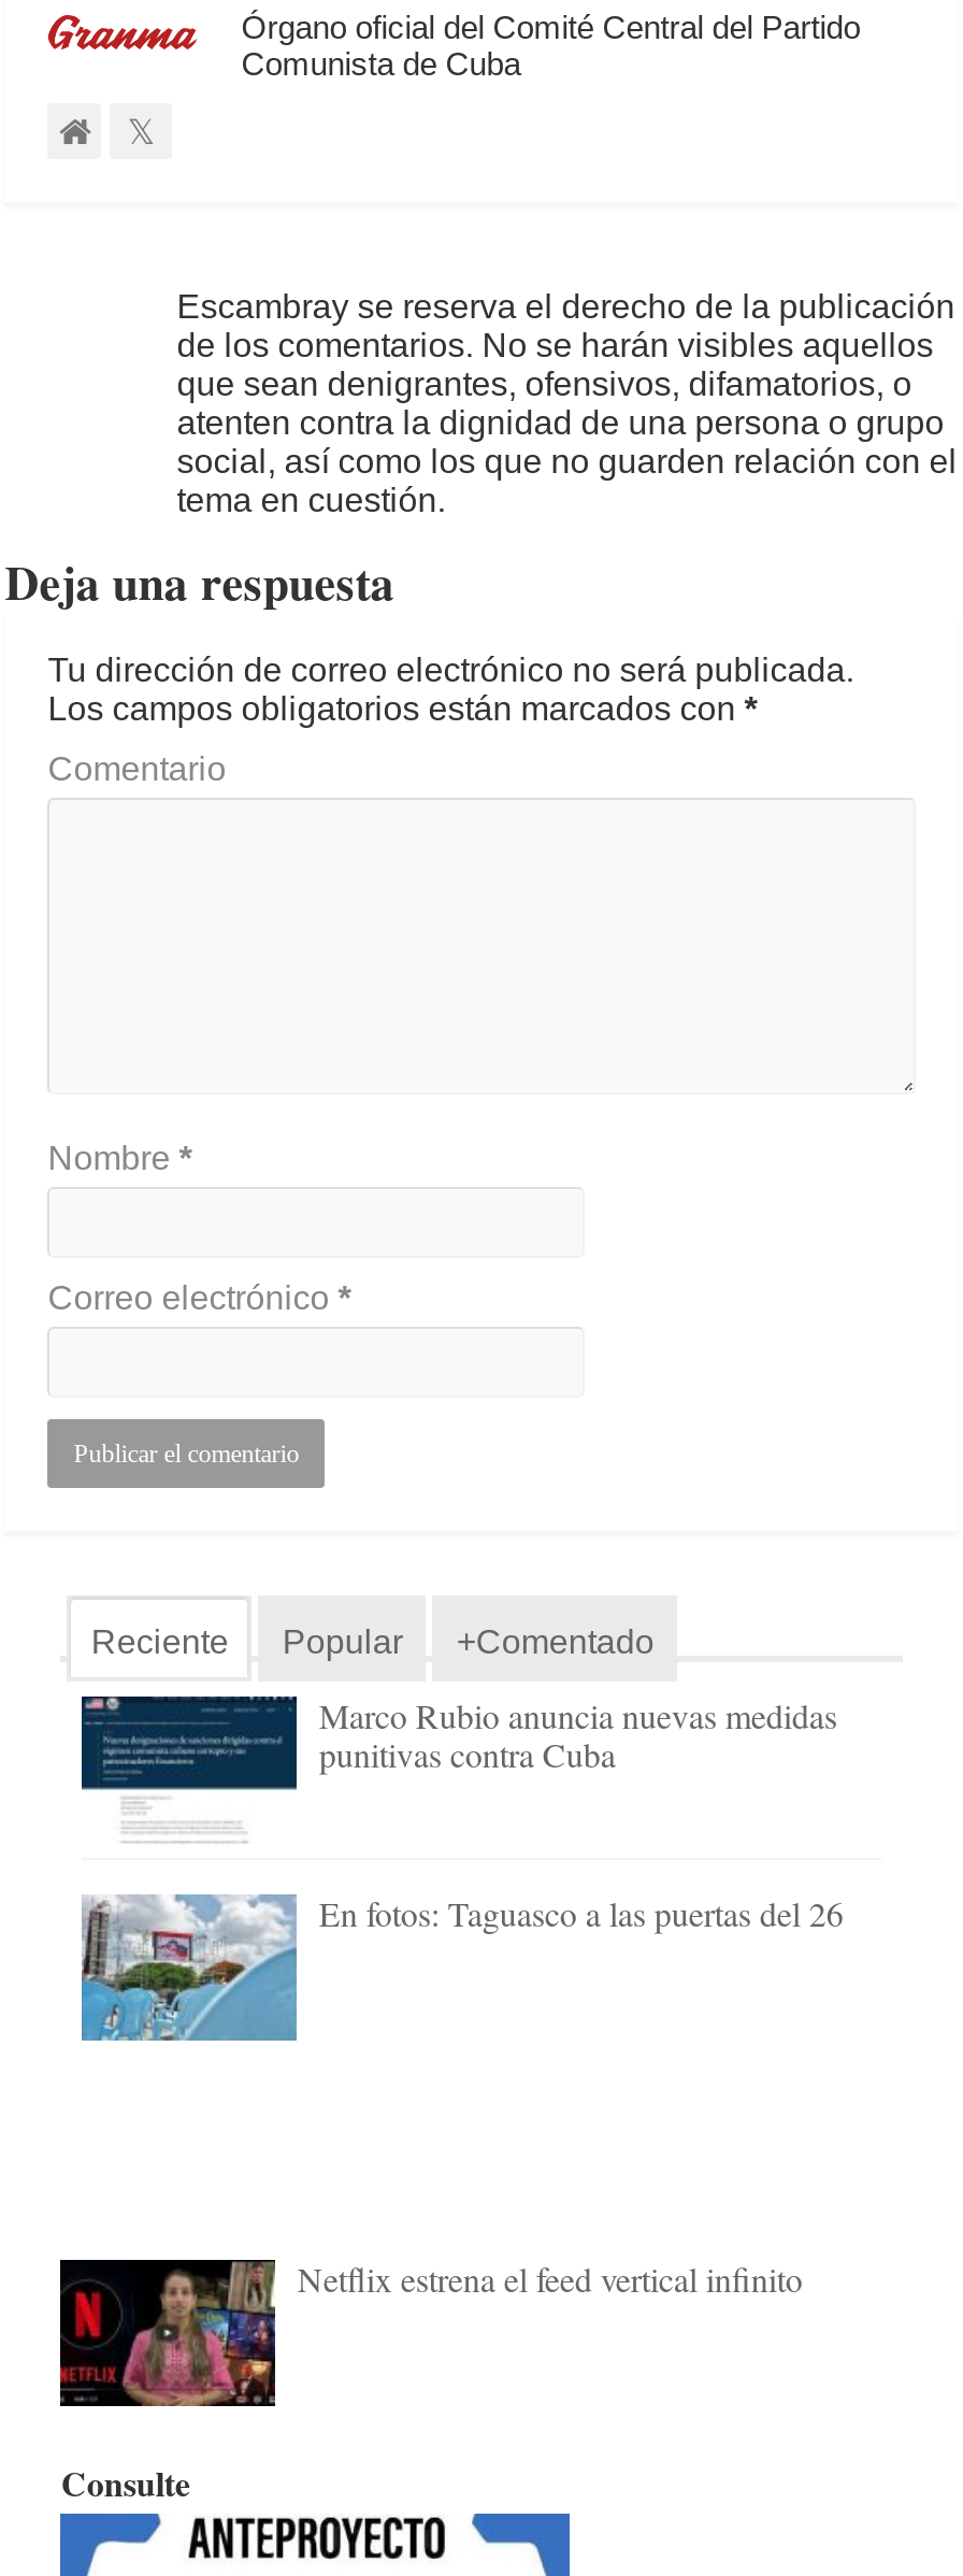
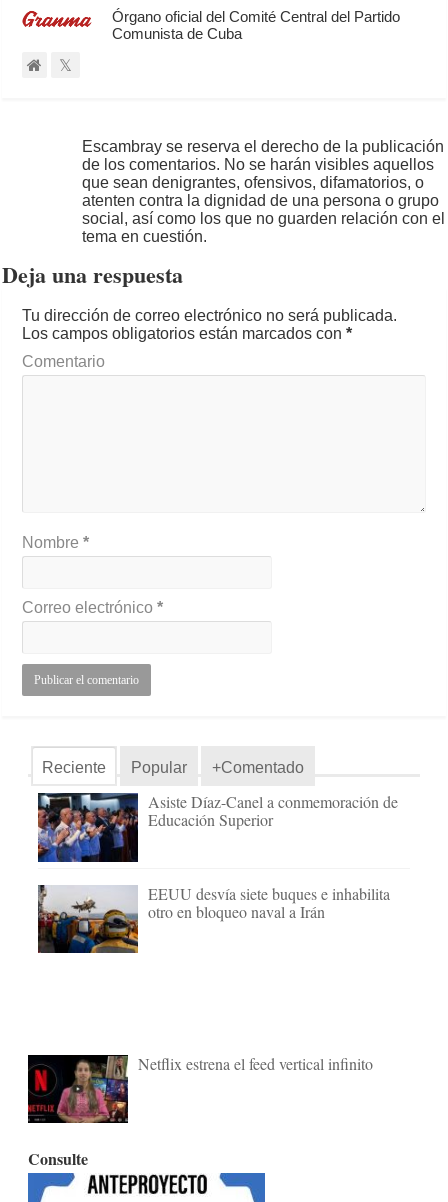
[80,1693,837,1845] [image] | Marco Rubio anuncia nuevas medidas | punitivas contra Cuba -> [37,791,398,863] [image] | Asiste Díaz-Canel a conmemoración de | Educación Superior
[80,1889,843,2043] [image] | En fotos: Taguasco a las puertas del 26 -> [37,883,390,954] [image] | EEUU desvía siete buques e inhabilita | otro en bloqueo naval a Irán

